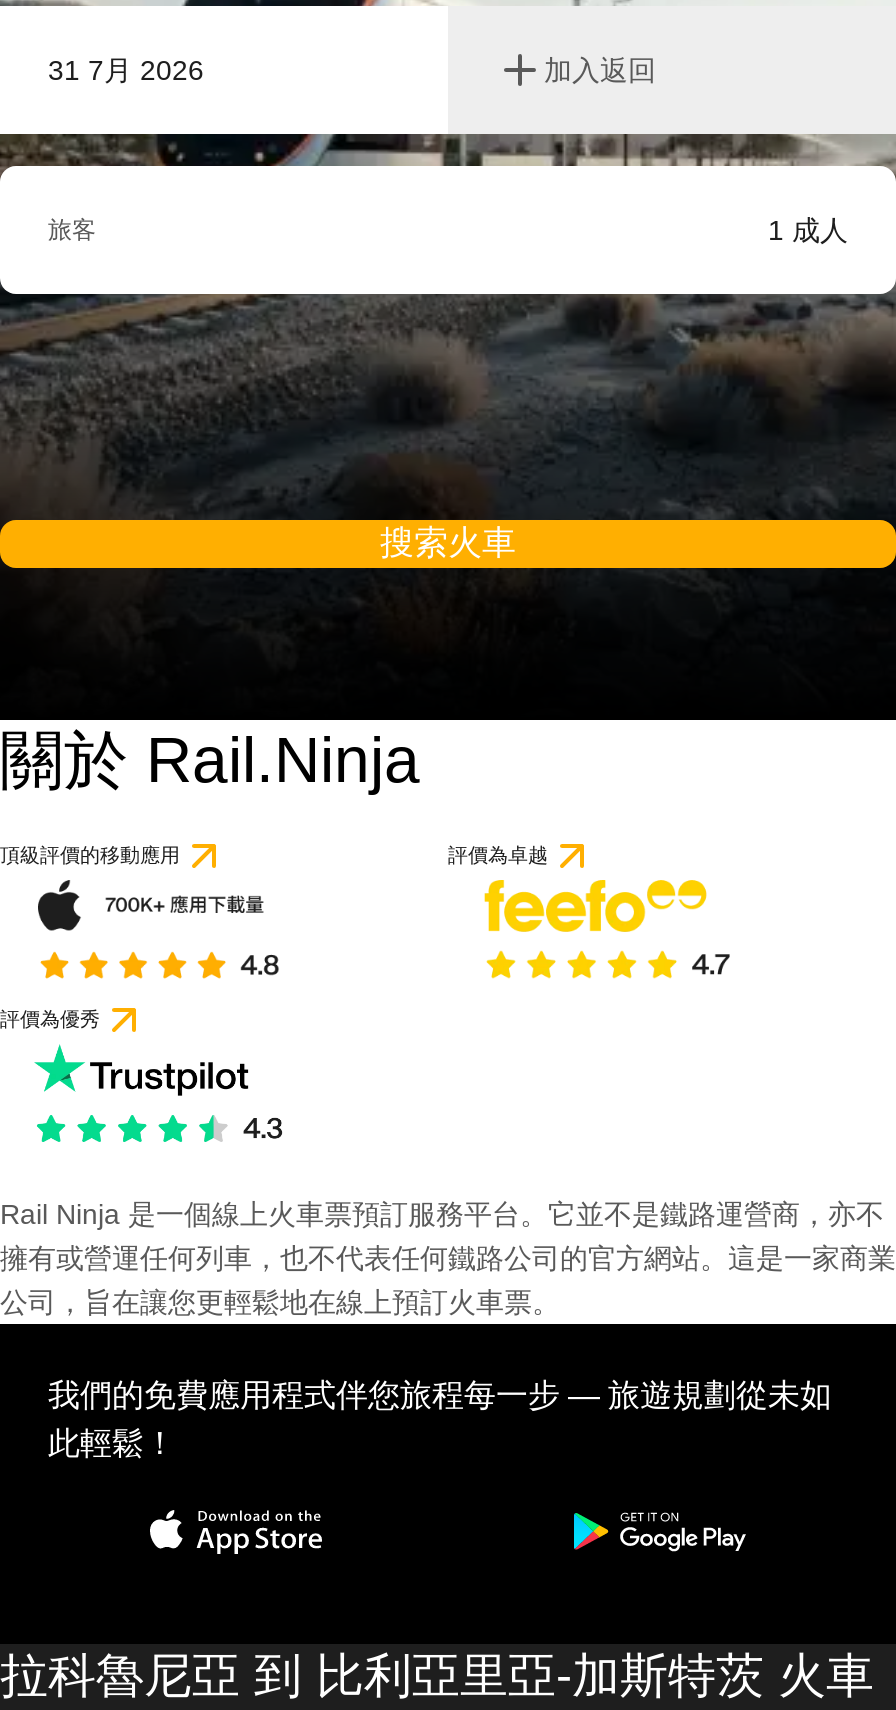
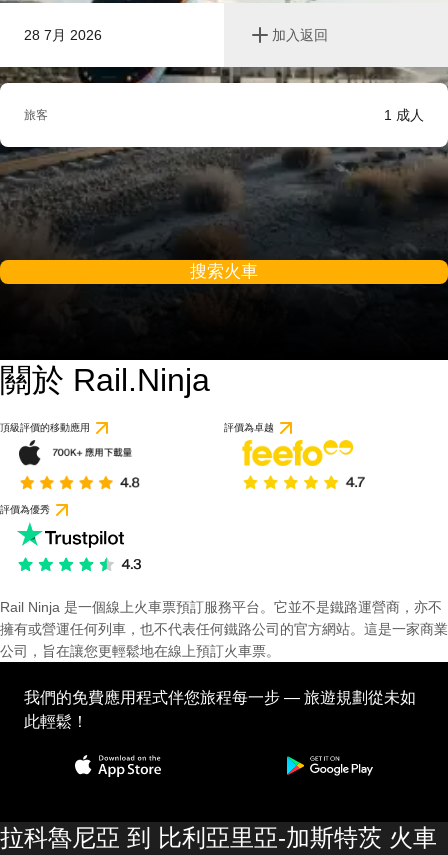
[48,54,204,86] 31 7月 2026 -> [24,27,102,43] 28 7月 2026

